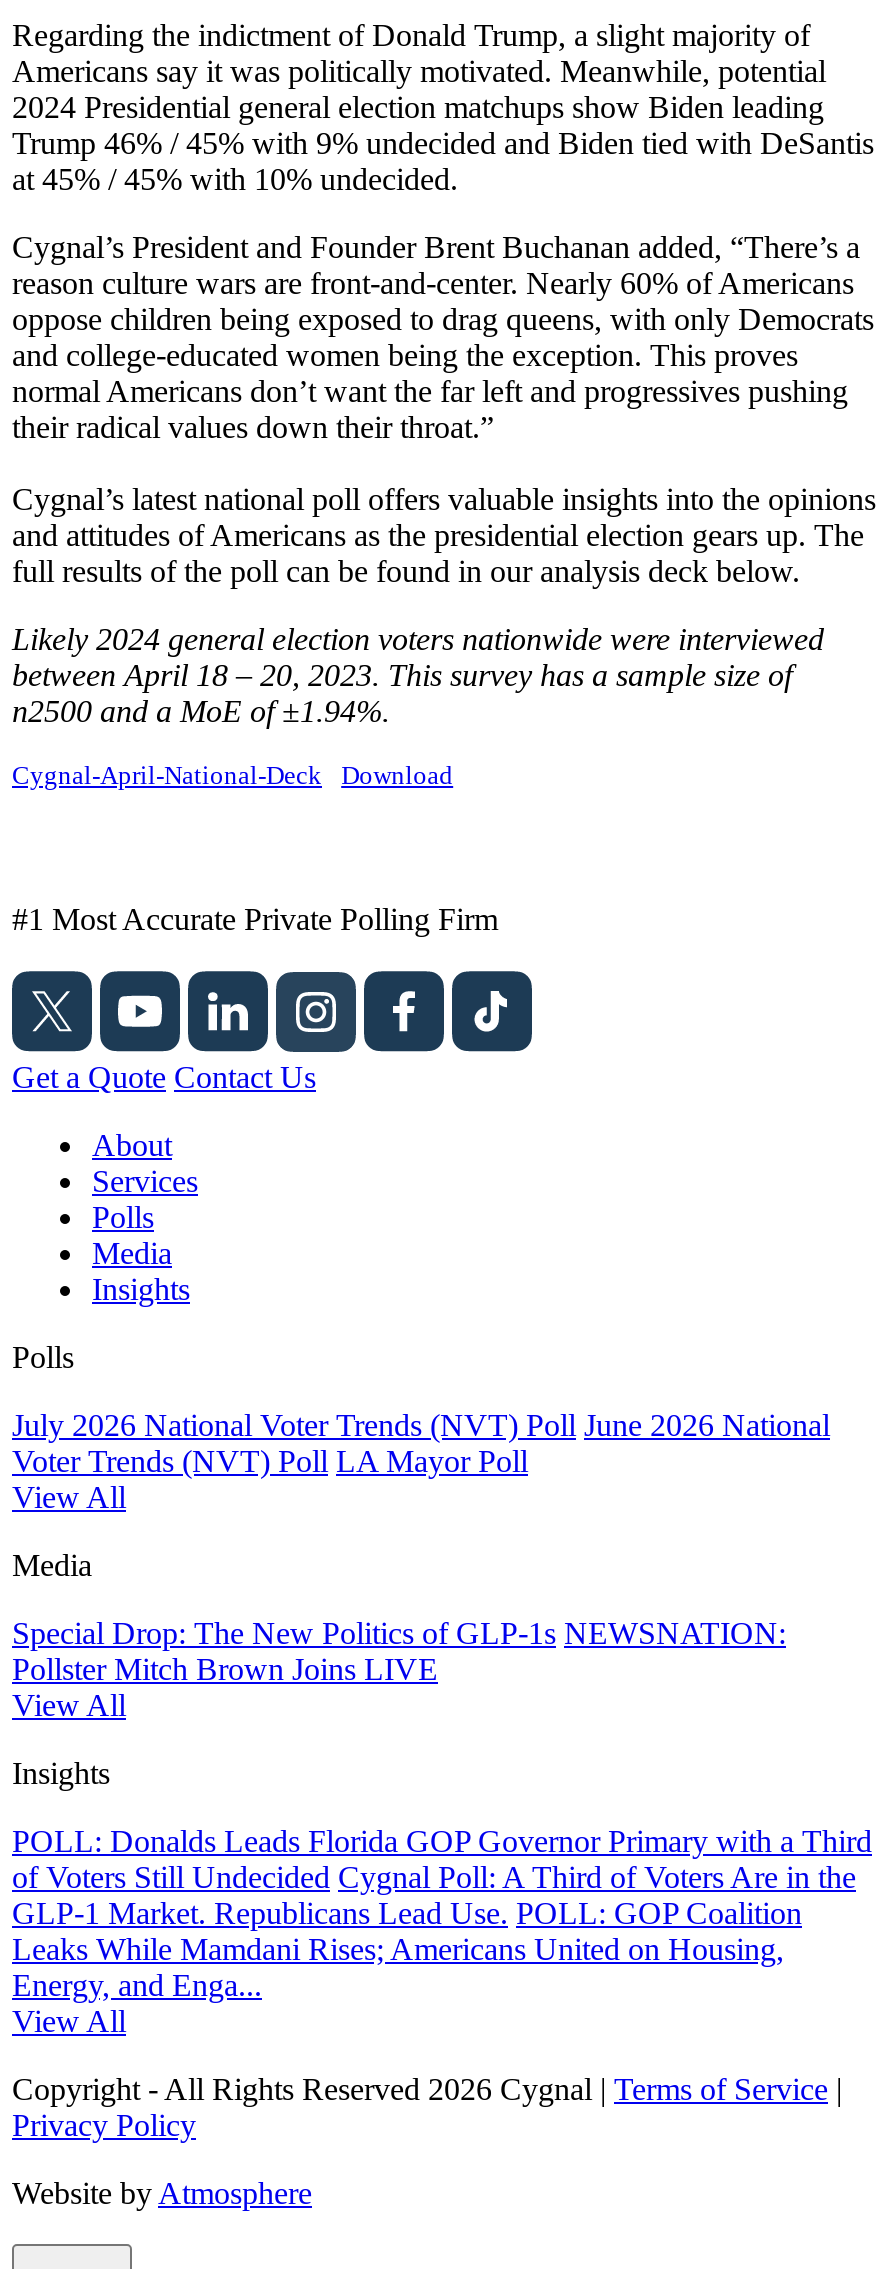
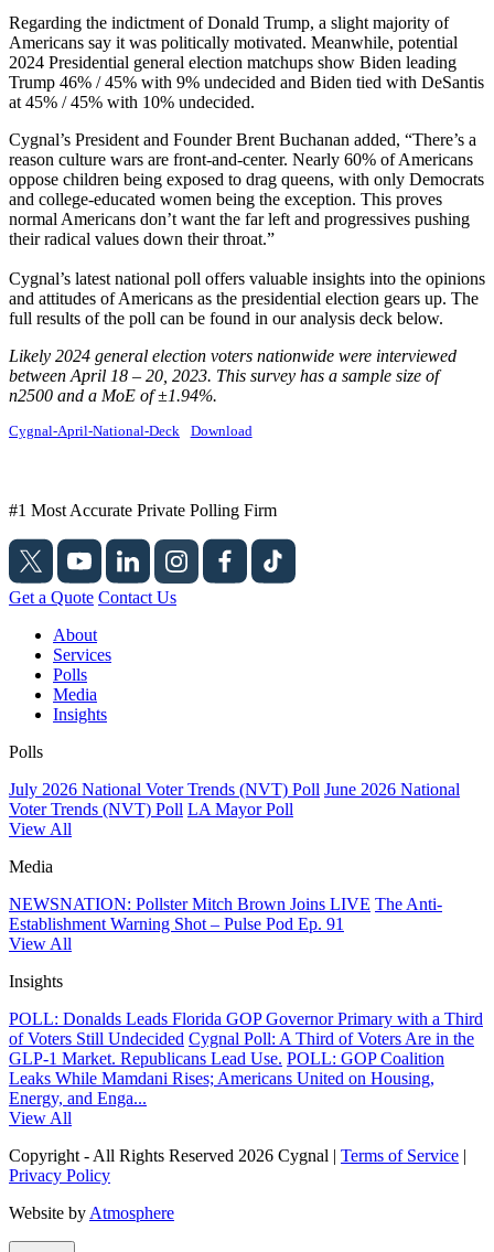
[12,1617,786,1687] Special Drop: The New Politics of GLP-1s NEWSNATION: | Pollster Mitch Brown Joins LIVE -> [9,895,442,934] NEWSNATION: Pollster Mitch Brown Joins LIVE The Anti- | Establishment Warning Shot – Pulse Pod Ep. 91

